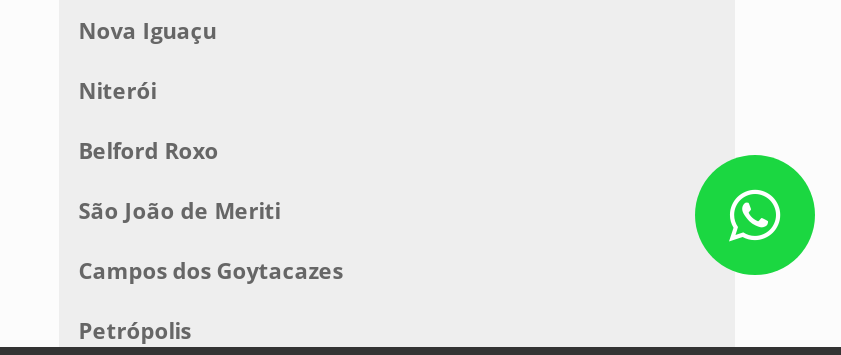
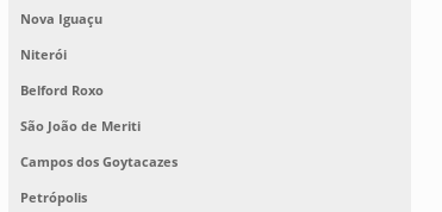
[693,153,817,277] [image] -> none

